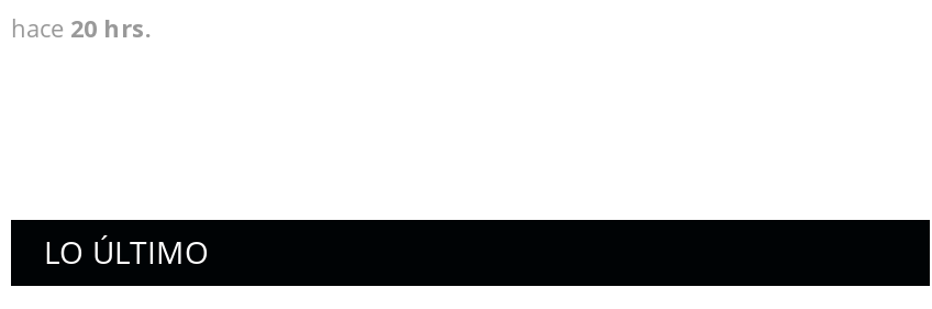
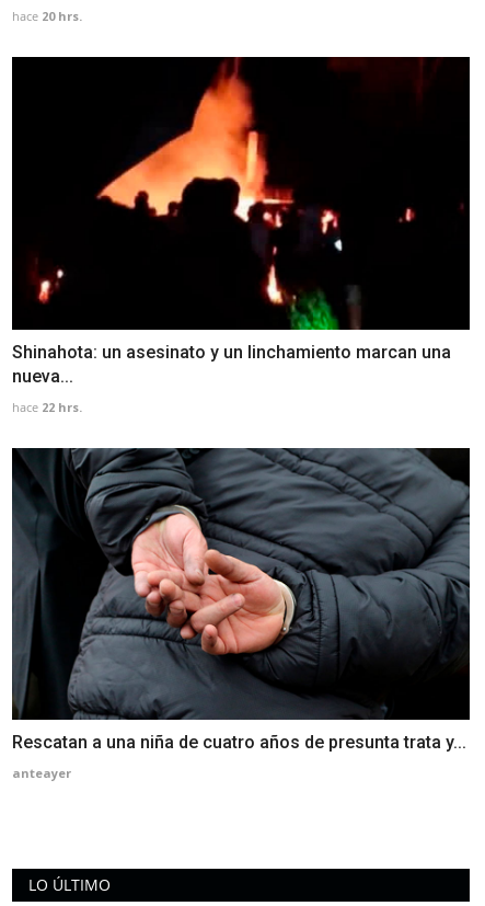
none -> [11,56,471,415] [image] | Shinahota: un asesinato y un linchamiento marcan una | nueva... | hace 22 hrs.
none -> [11,447,471,781] [image] | Rescatan a una niña de cuatro años de presunta trata y... | anteayer

